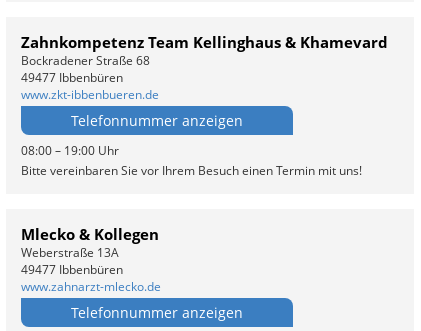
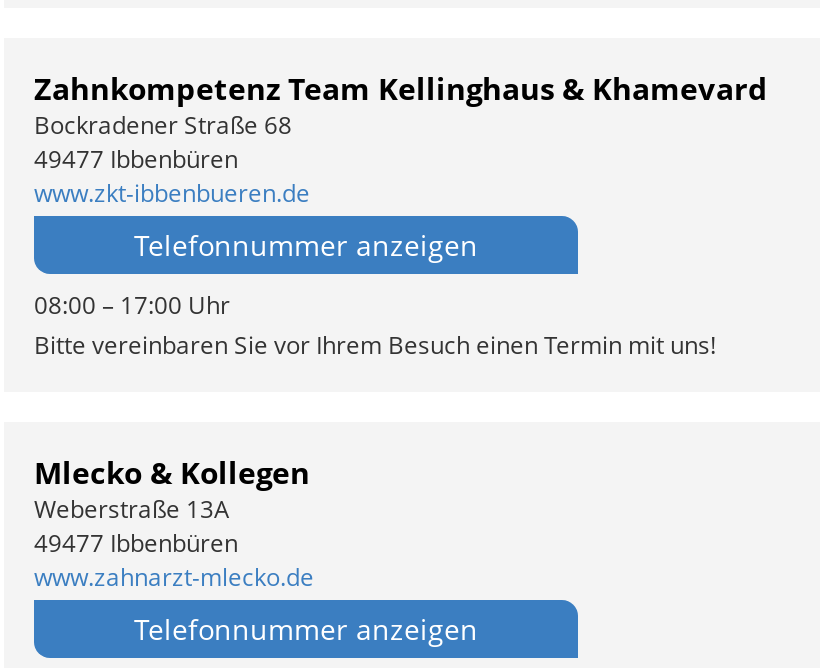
[21,142,119,159] 08:00 – 19:00 Uhr -> [34,288,230,322] 08:00 – 17:00 Uhr

